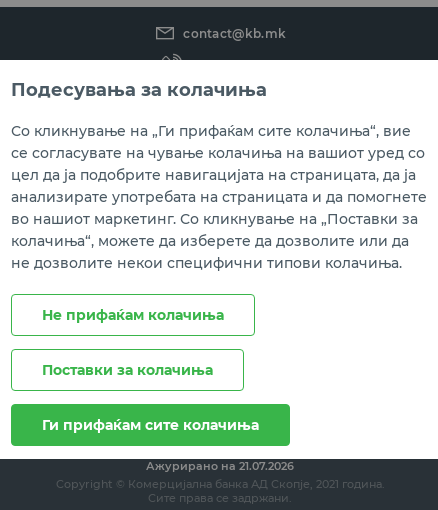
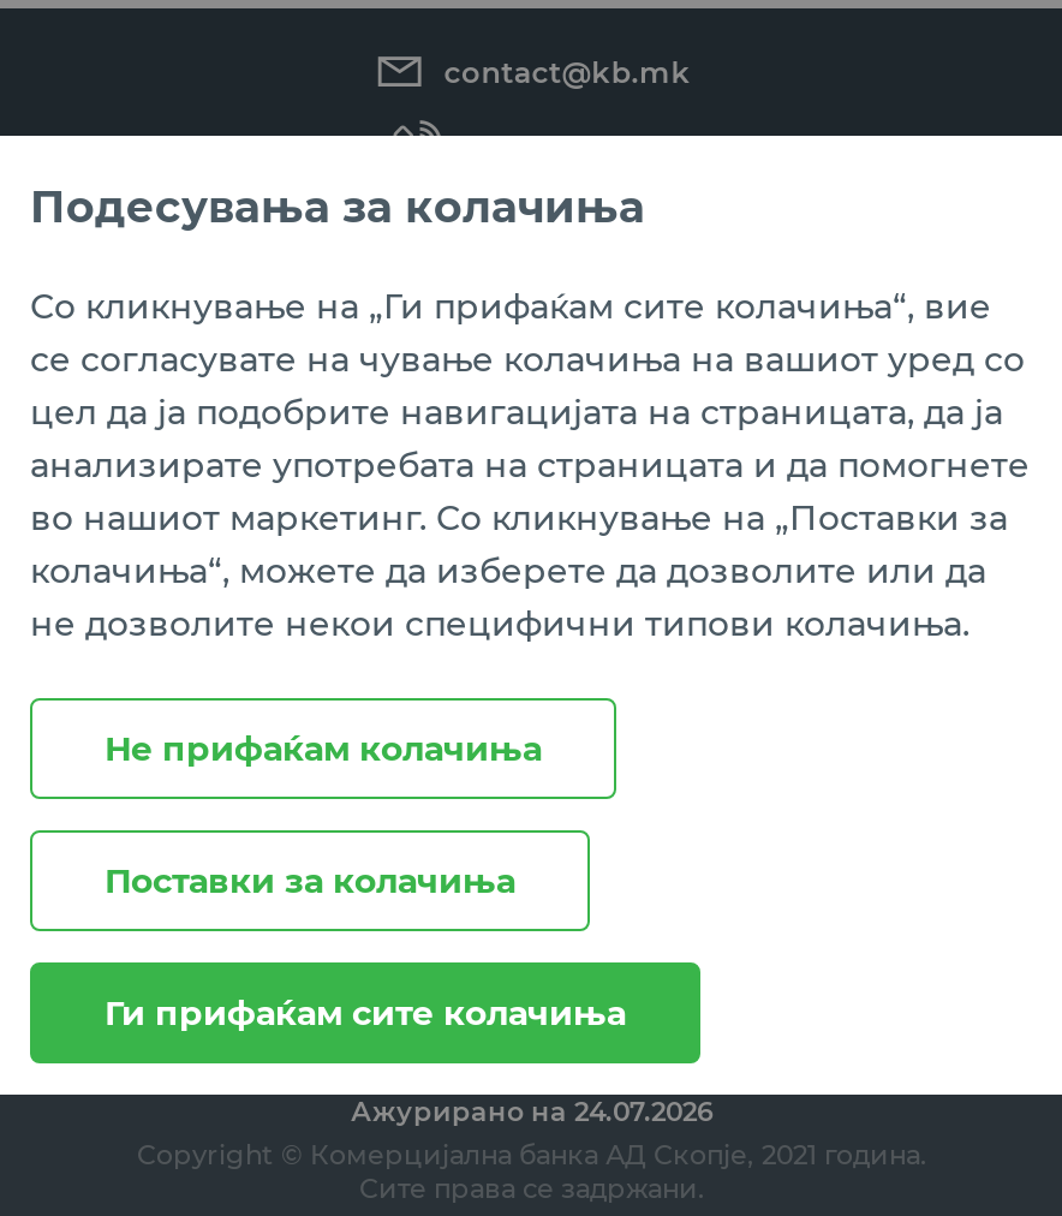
[146,459,294,473] Ажурирано на21.07.2026 -> [351,1095,714,1128] Ажурирано на24.07.2026

